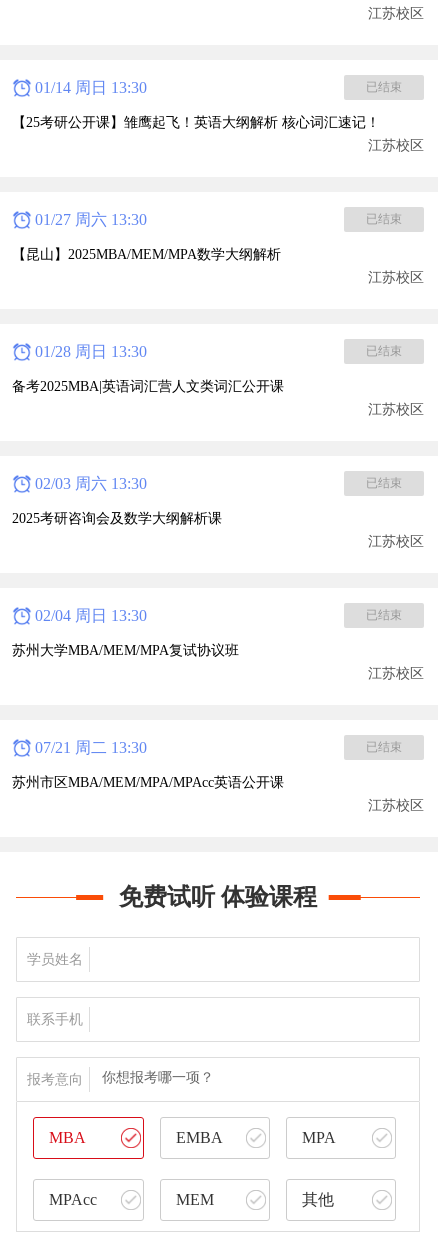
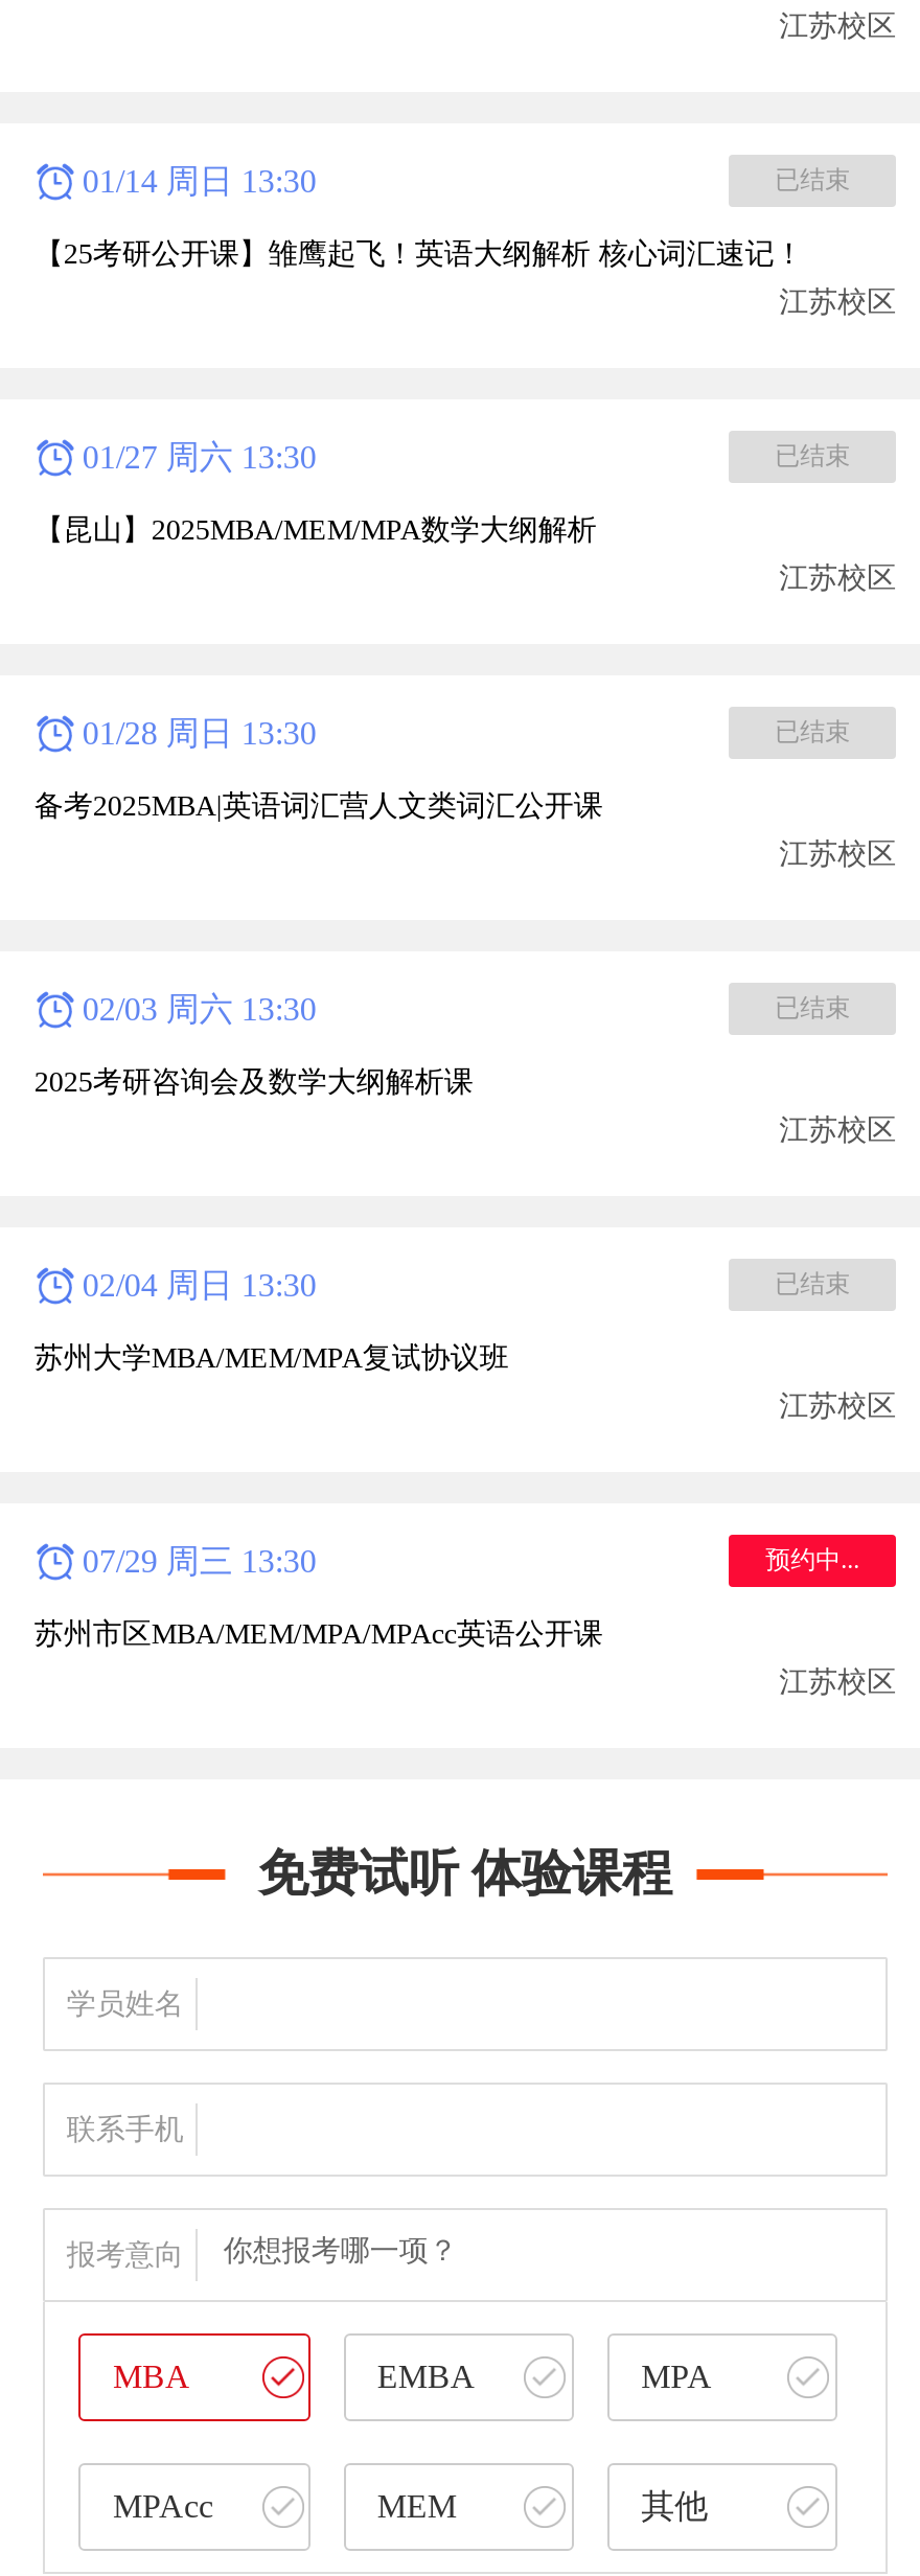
[35,739,402,756] 07/21 周二 13:30 | 已结束 -> [82,1543,860,1579] 07/29 周三 13:30 | 预约中...

